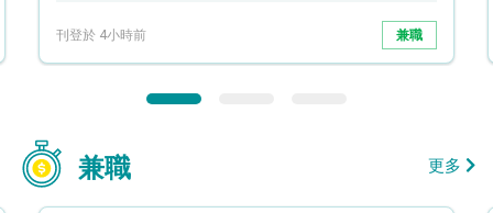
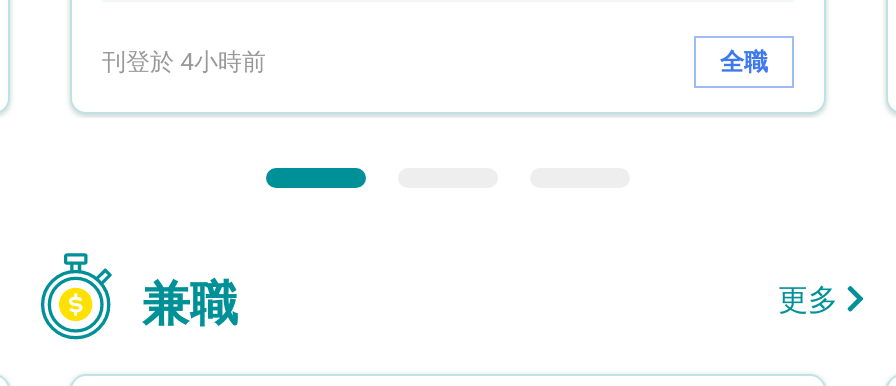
[396,27,423,42] 兼職 -> [720,47,768,75] 全職

